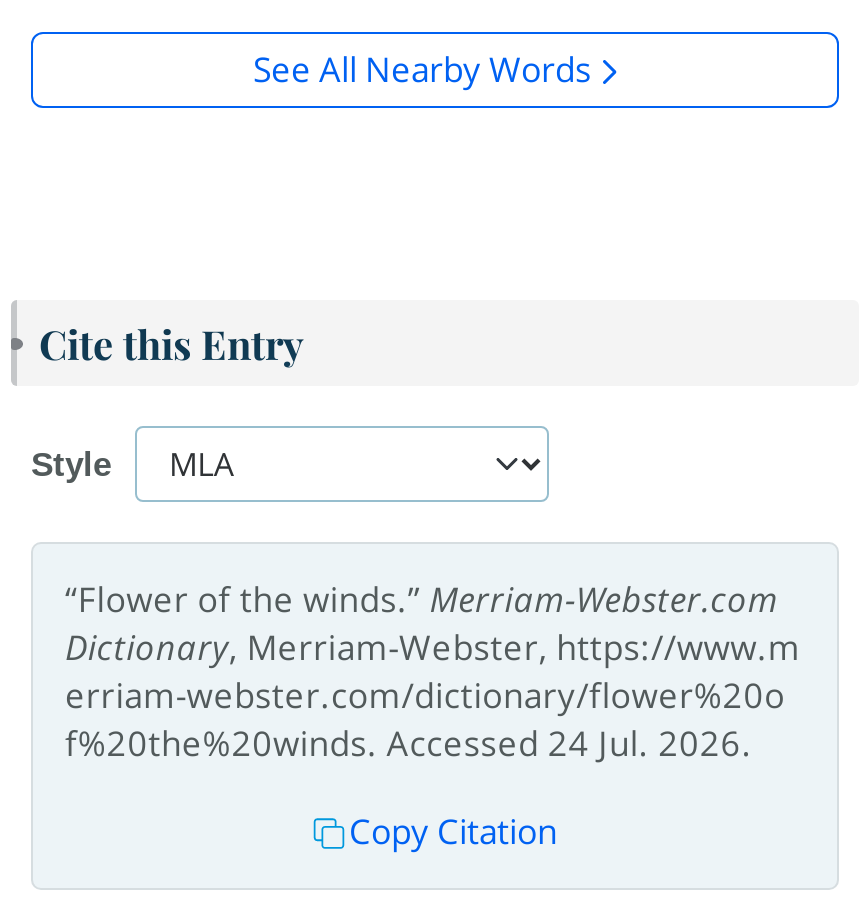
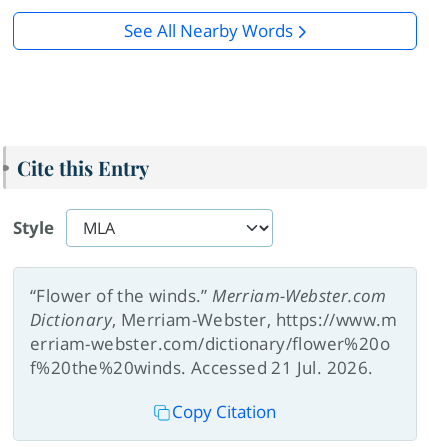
[65,720,752,766] f%20the%20winds. Accessed 24 Jul. 2026. -> [30,356,374,379] f%20the%20winds. Accessed 21 Jul. 2026.

